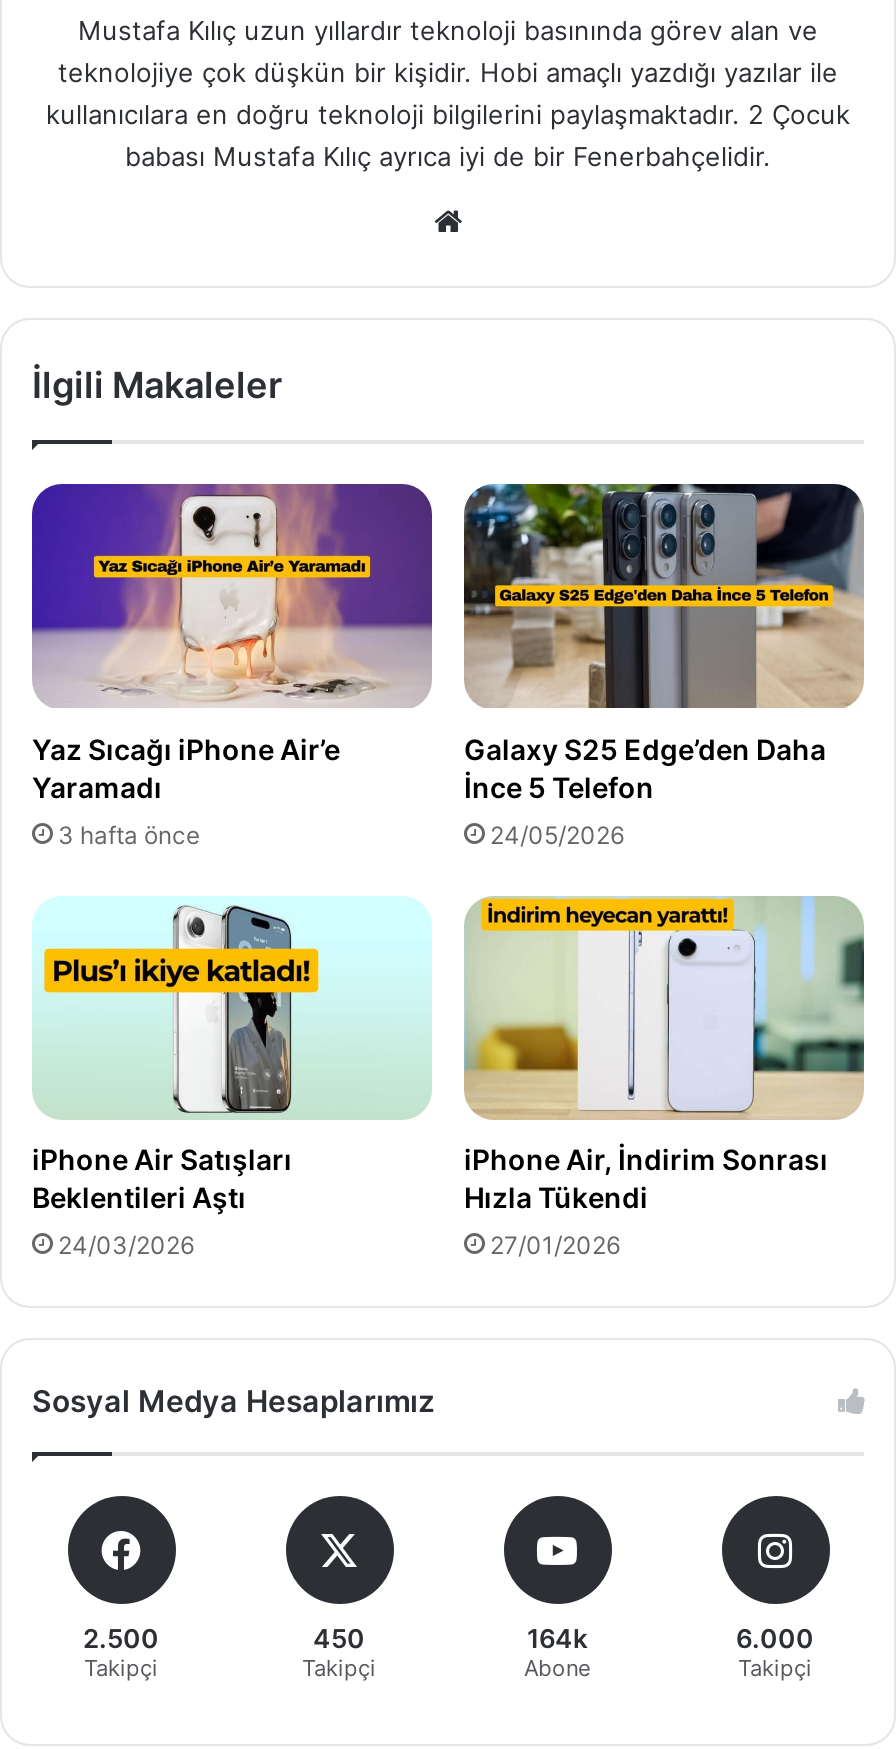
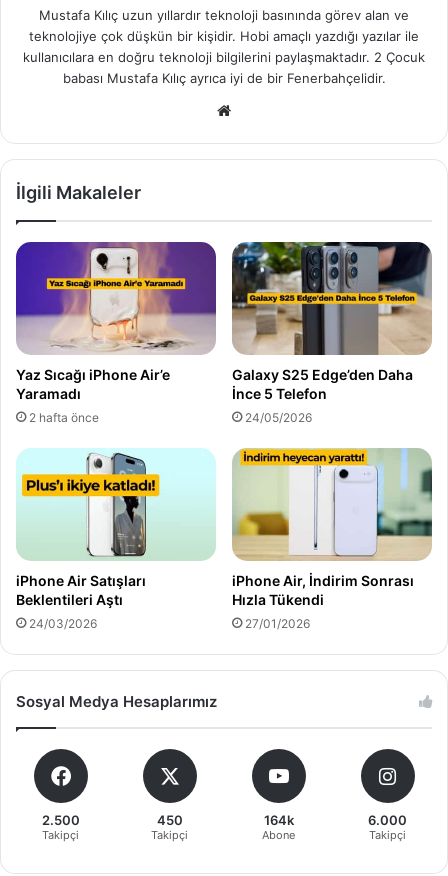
[58,820,200,850] 3 hafta önce -> [29,410,99,425] 2 hafta önce

